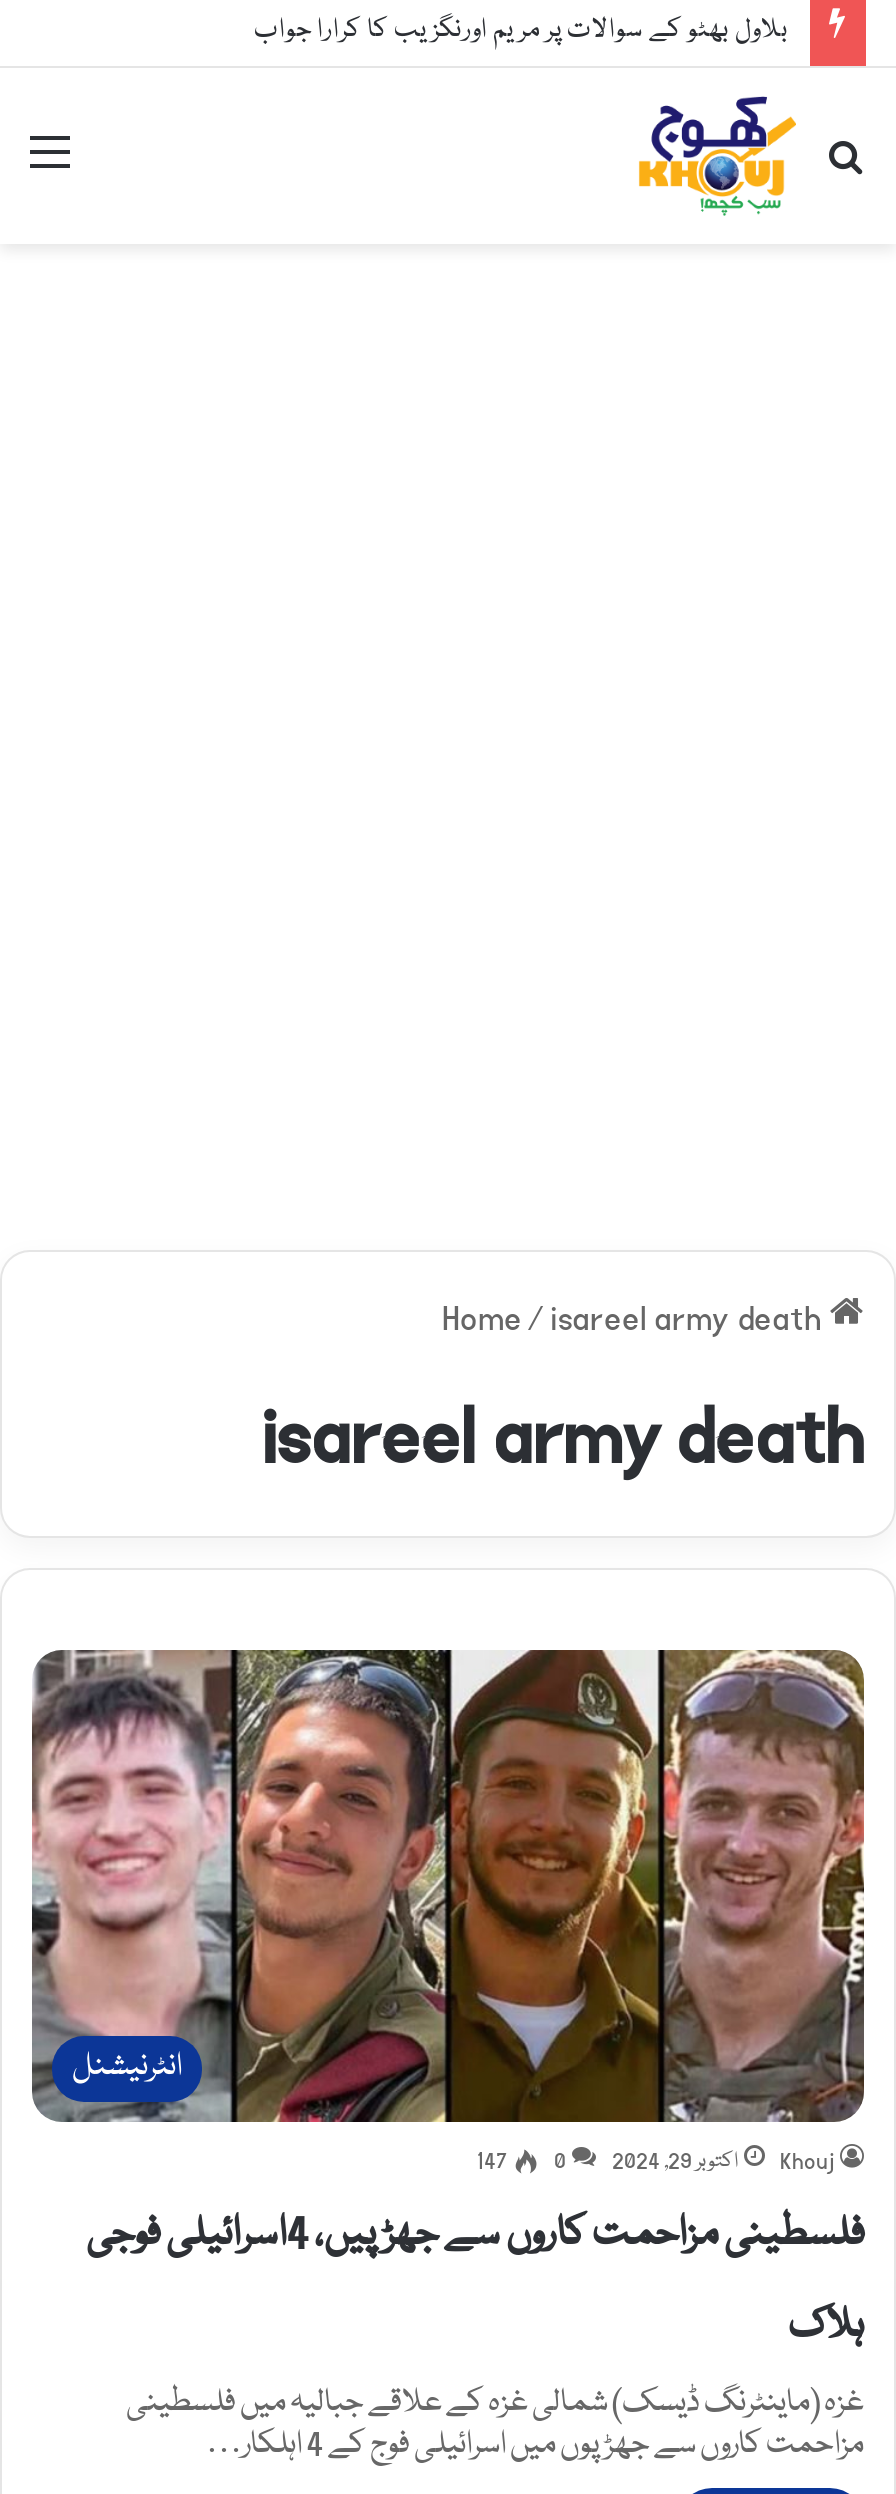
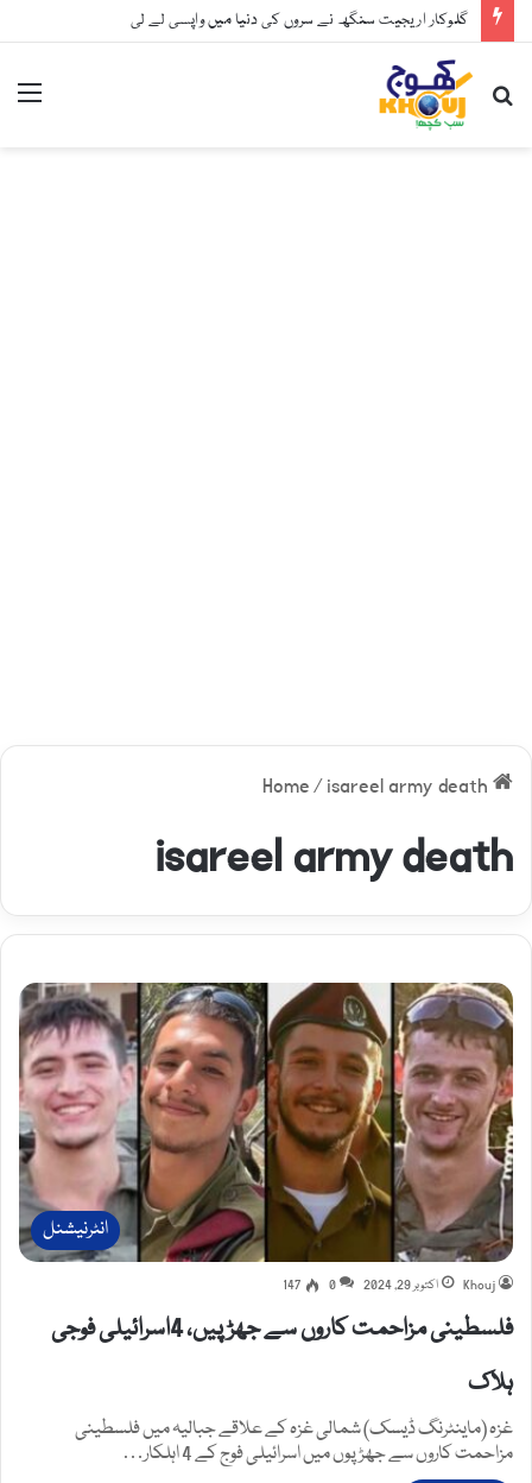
[254,10,789,50] بلاول بھٹو کے سوالات پر مریم اورنگزیب کا کرارا جواب -> [130,8,468,32] گلوکار اریجیت سنگھ نے سروں کی دنیا میں واپسی لے لی

